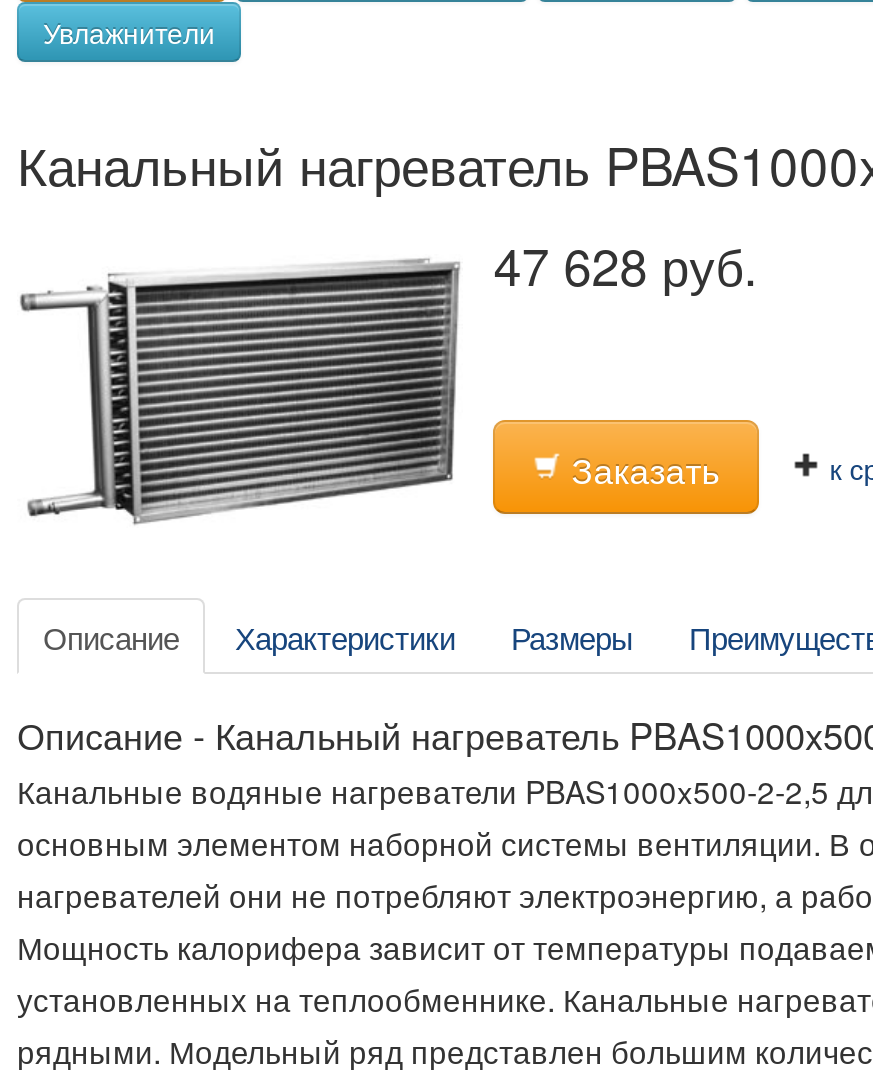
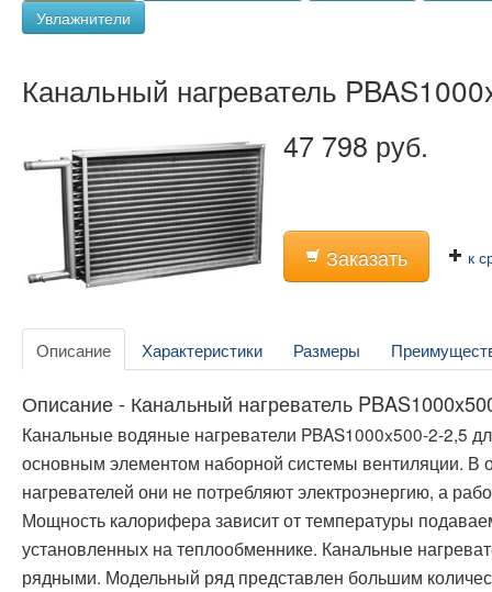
[494,228,758,300] 47 628 руб. -> [284,125,429,165] 47 798 руб.

